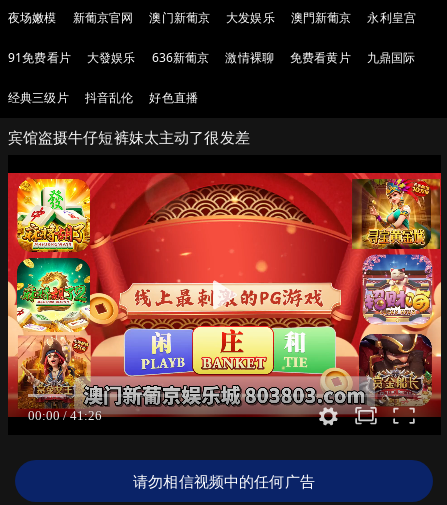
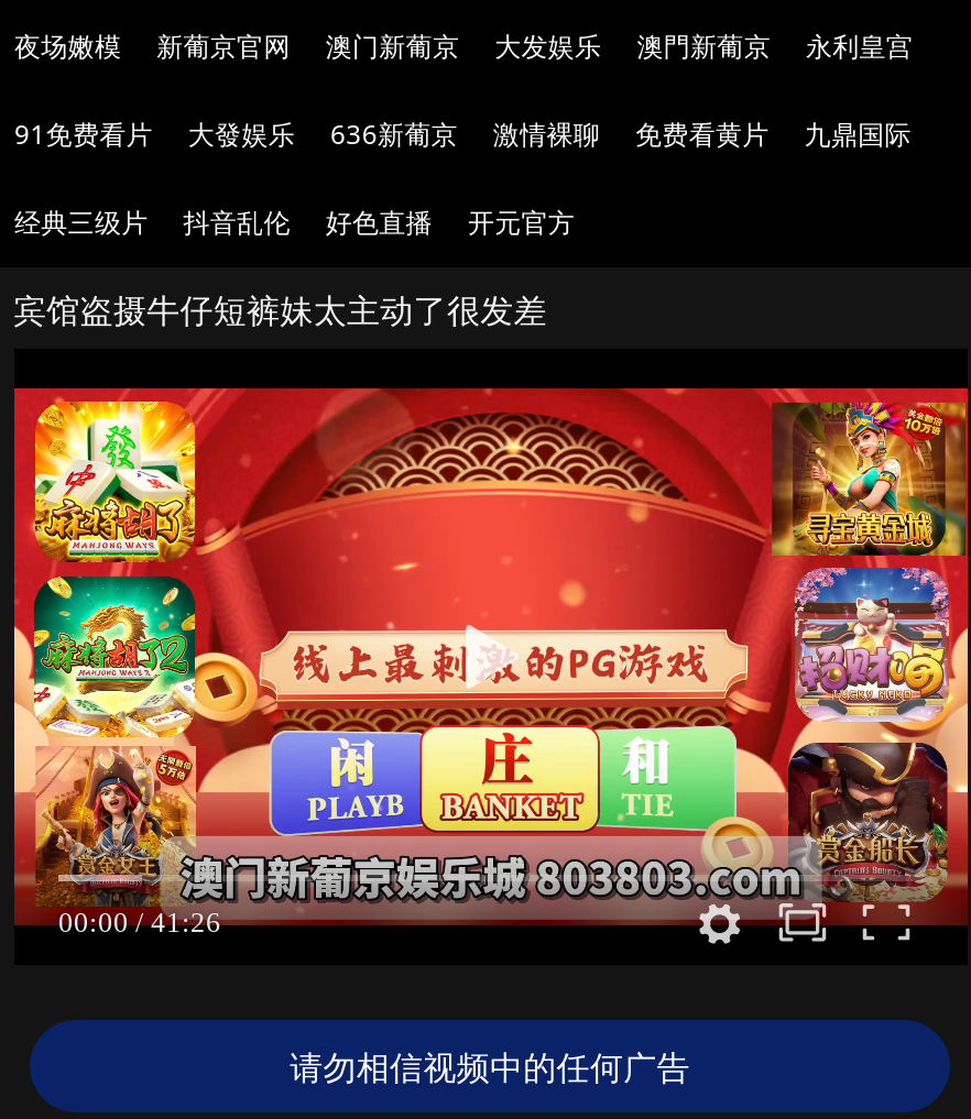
none -> [468,204,575,241] 开元官方

